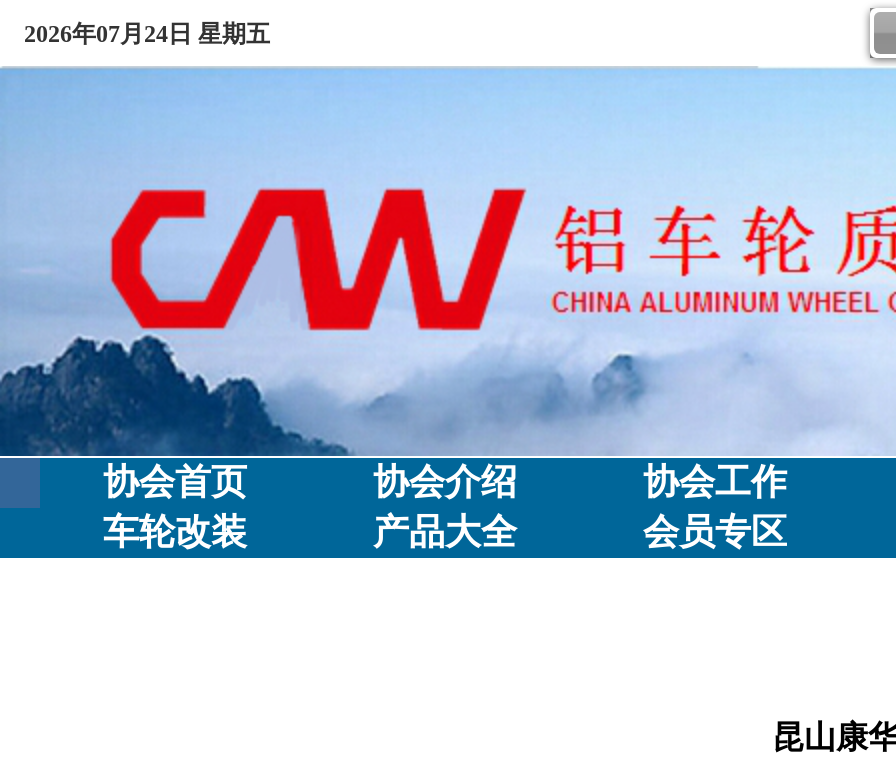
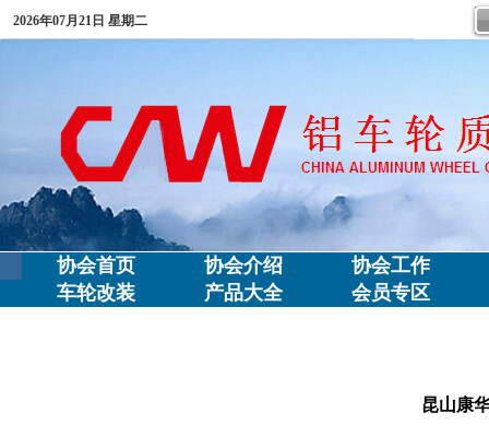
[24,20,270,48] 2026年07月24日 星期五 -> [13,13,147,28] 2026年07月21日 星期二

